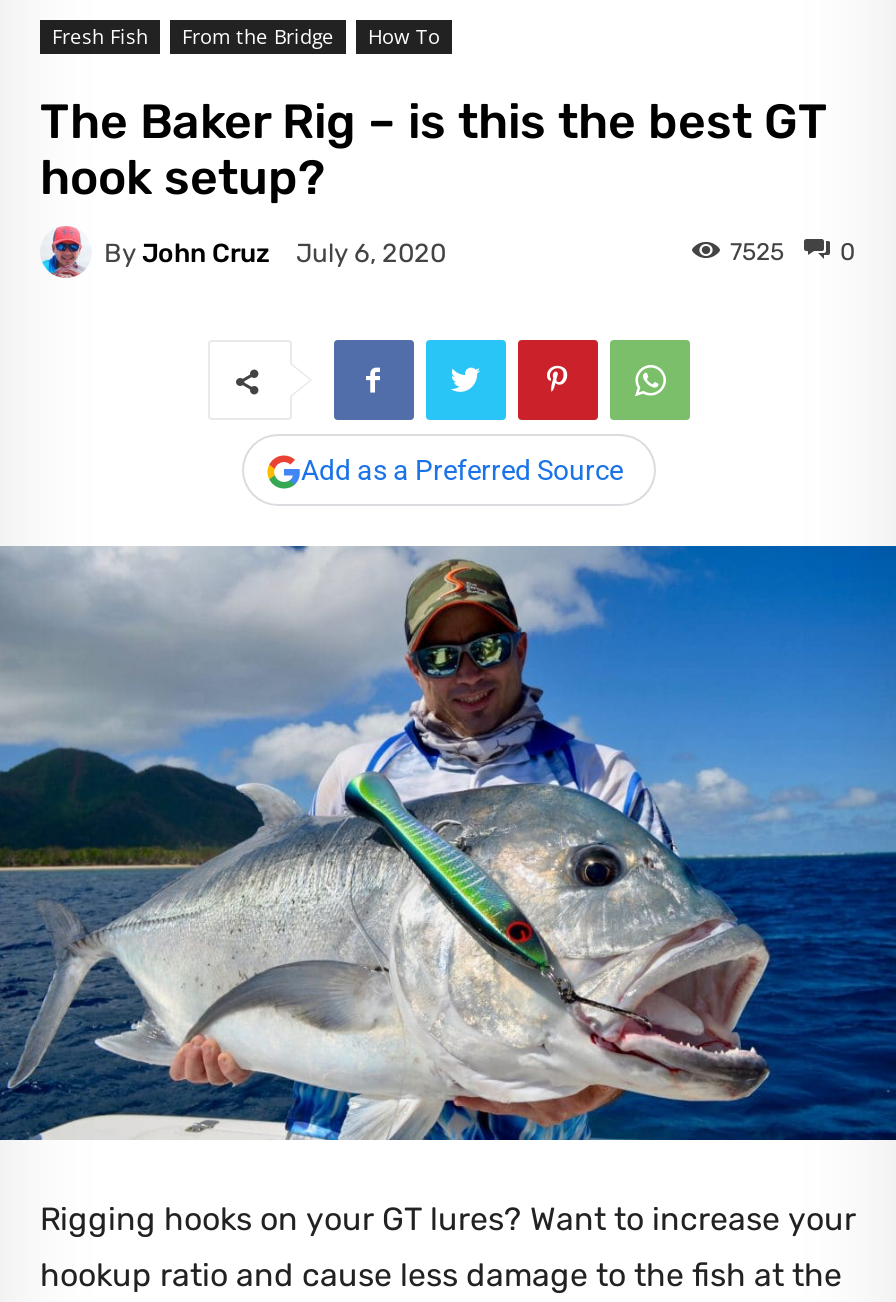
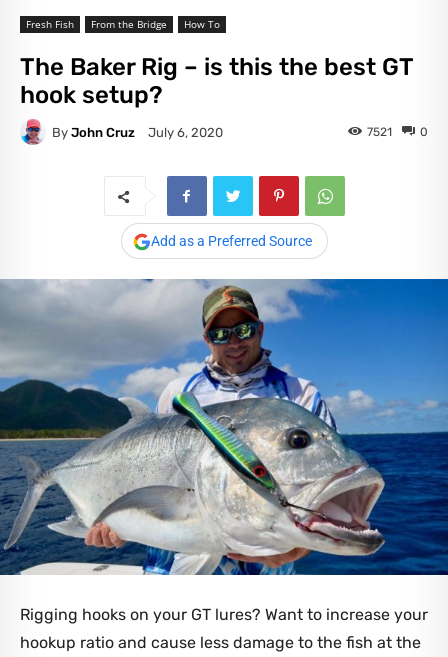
[730,238,856,266] 7525 0 -> [367,125,428,139] 7521 0

